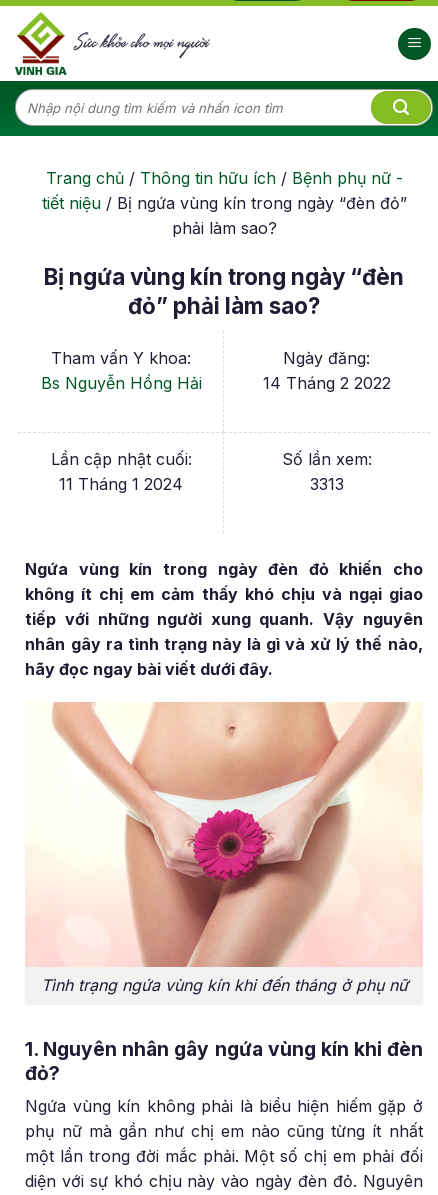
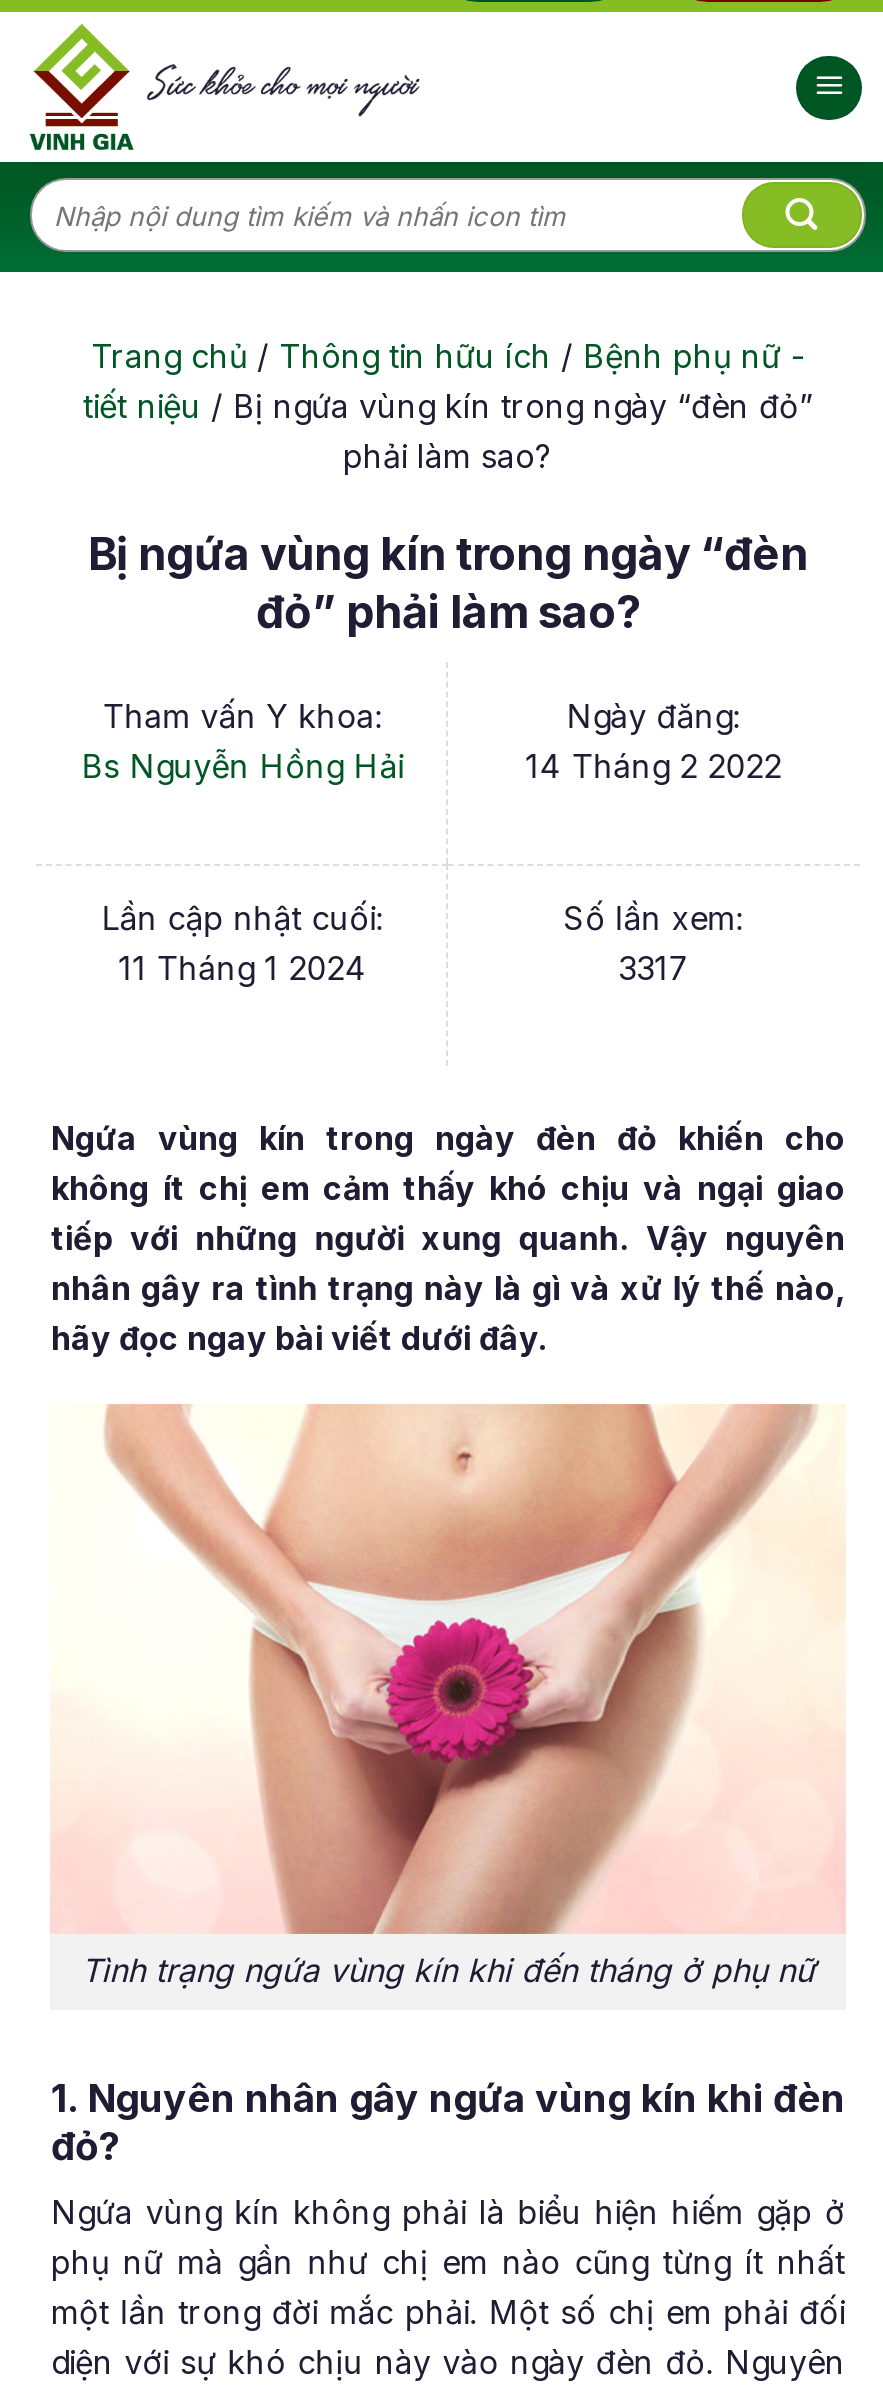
[310,474,344,494] 3313 -> [619,948,689,988] 3317

